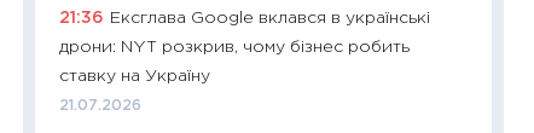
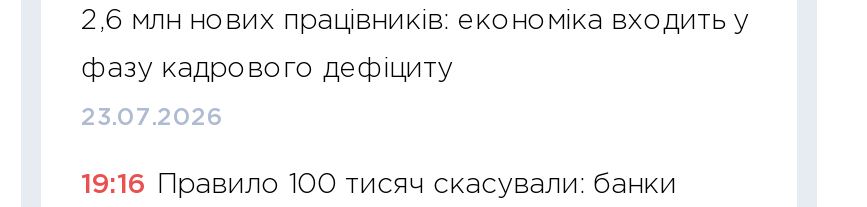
[59,11,430,25] 21:36 Ексглава Google вклався в українські -> [81,9,749,33] 2,6 млн нових працівників: економіка входить у
[59,40,410,54] дрони: NYT розкрив, чому бізнес робить -> [81,57,453,81] фазу кадрового дефіциту
[59,69,210,83] ставку на Україну -> [81,107,223,129] 23.07.2026
[59,99,141,112] 21.07.2026 -> [81,173,677,197] 19:16 Правило 100 тисяч скасували: банки

